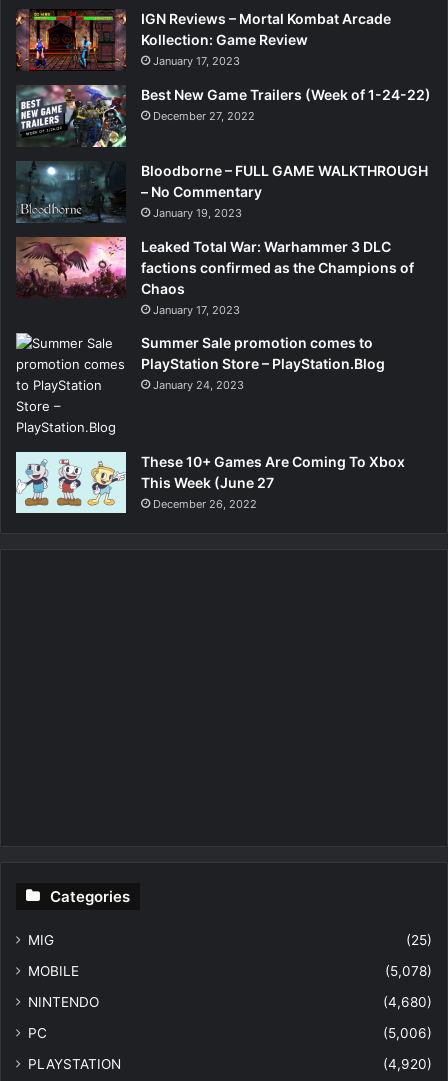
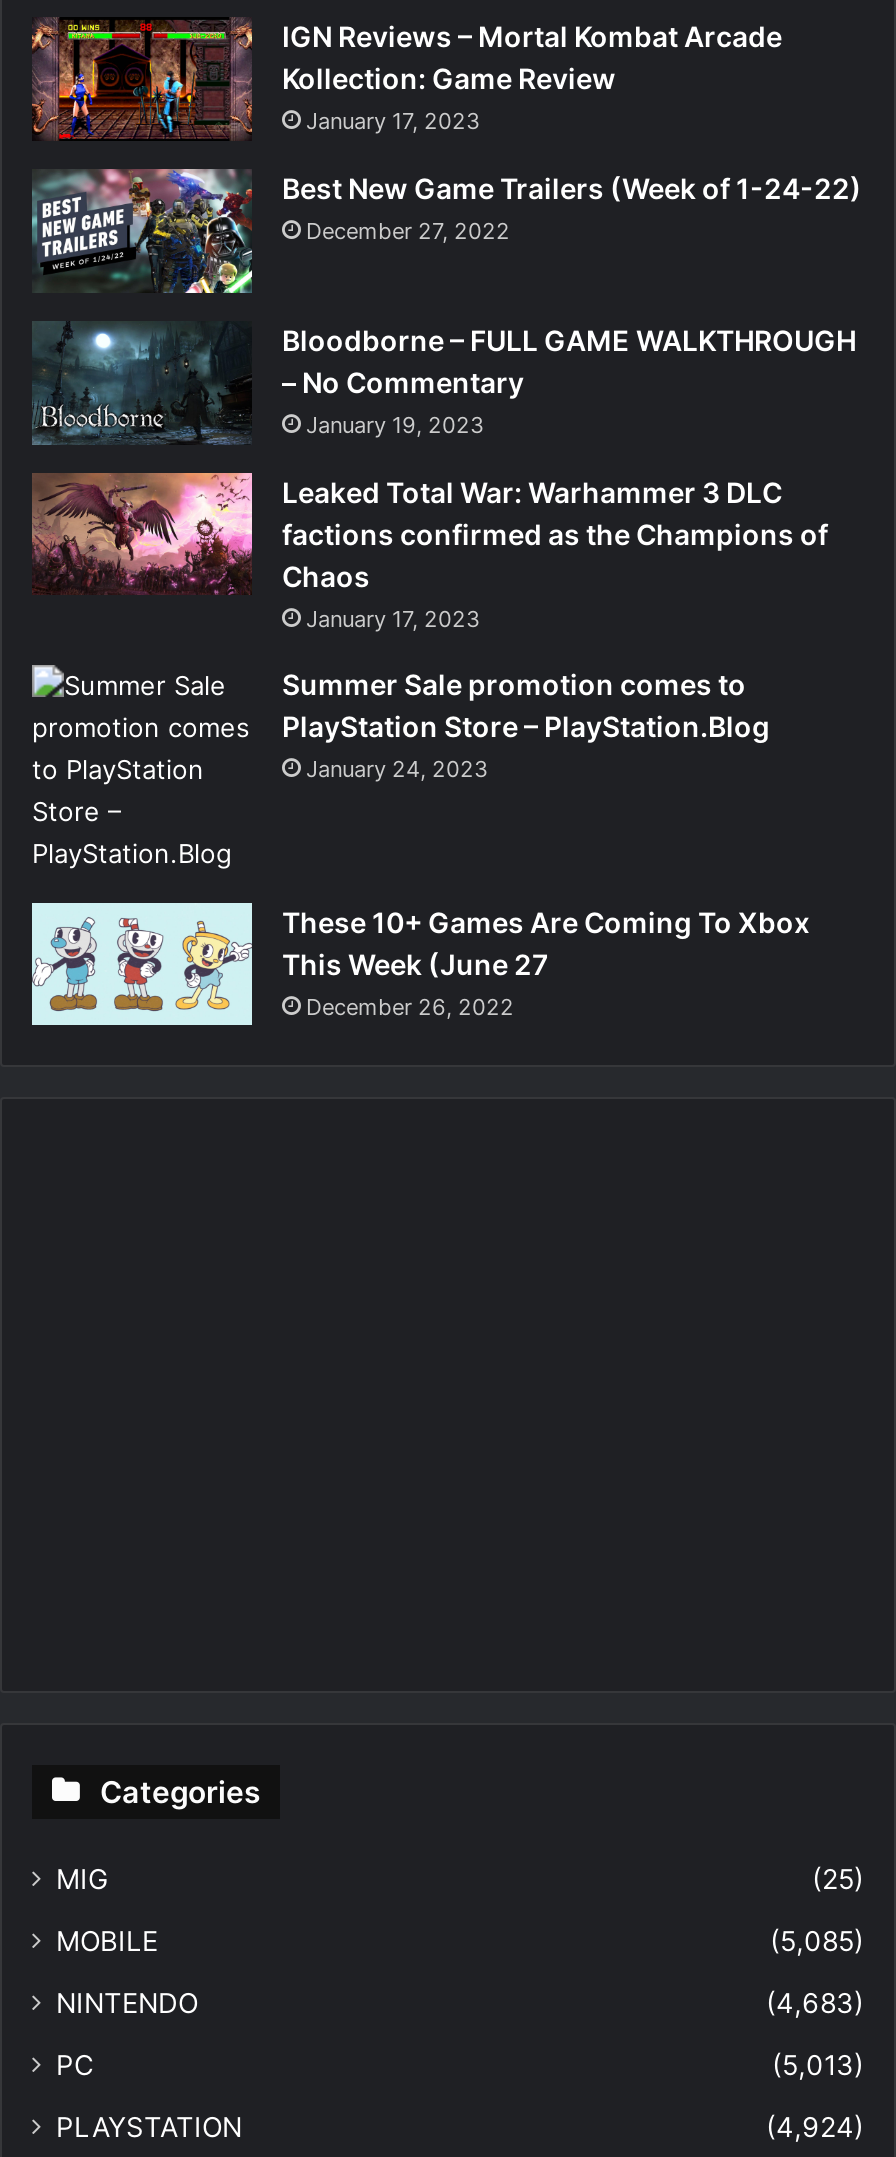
[385,963,432,979] (5,078) -> [770,1926,864,1958] (5,085)
[383,994,432,1010] (4,680) -> [766,1988,864,2020] (4,683)
[383,1025,432,1041] (5,006) -> [772,2050,864,2082] (5,013)
[383,1056,432,1072] (4,920) -> [766,2112,864,2144] (4,924)

